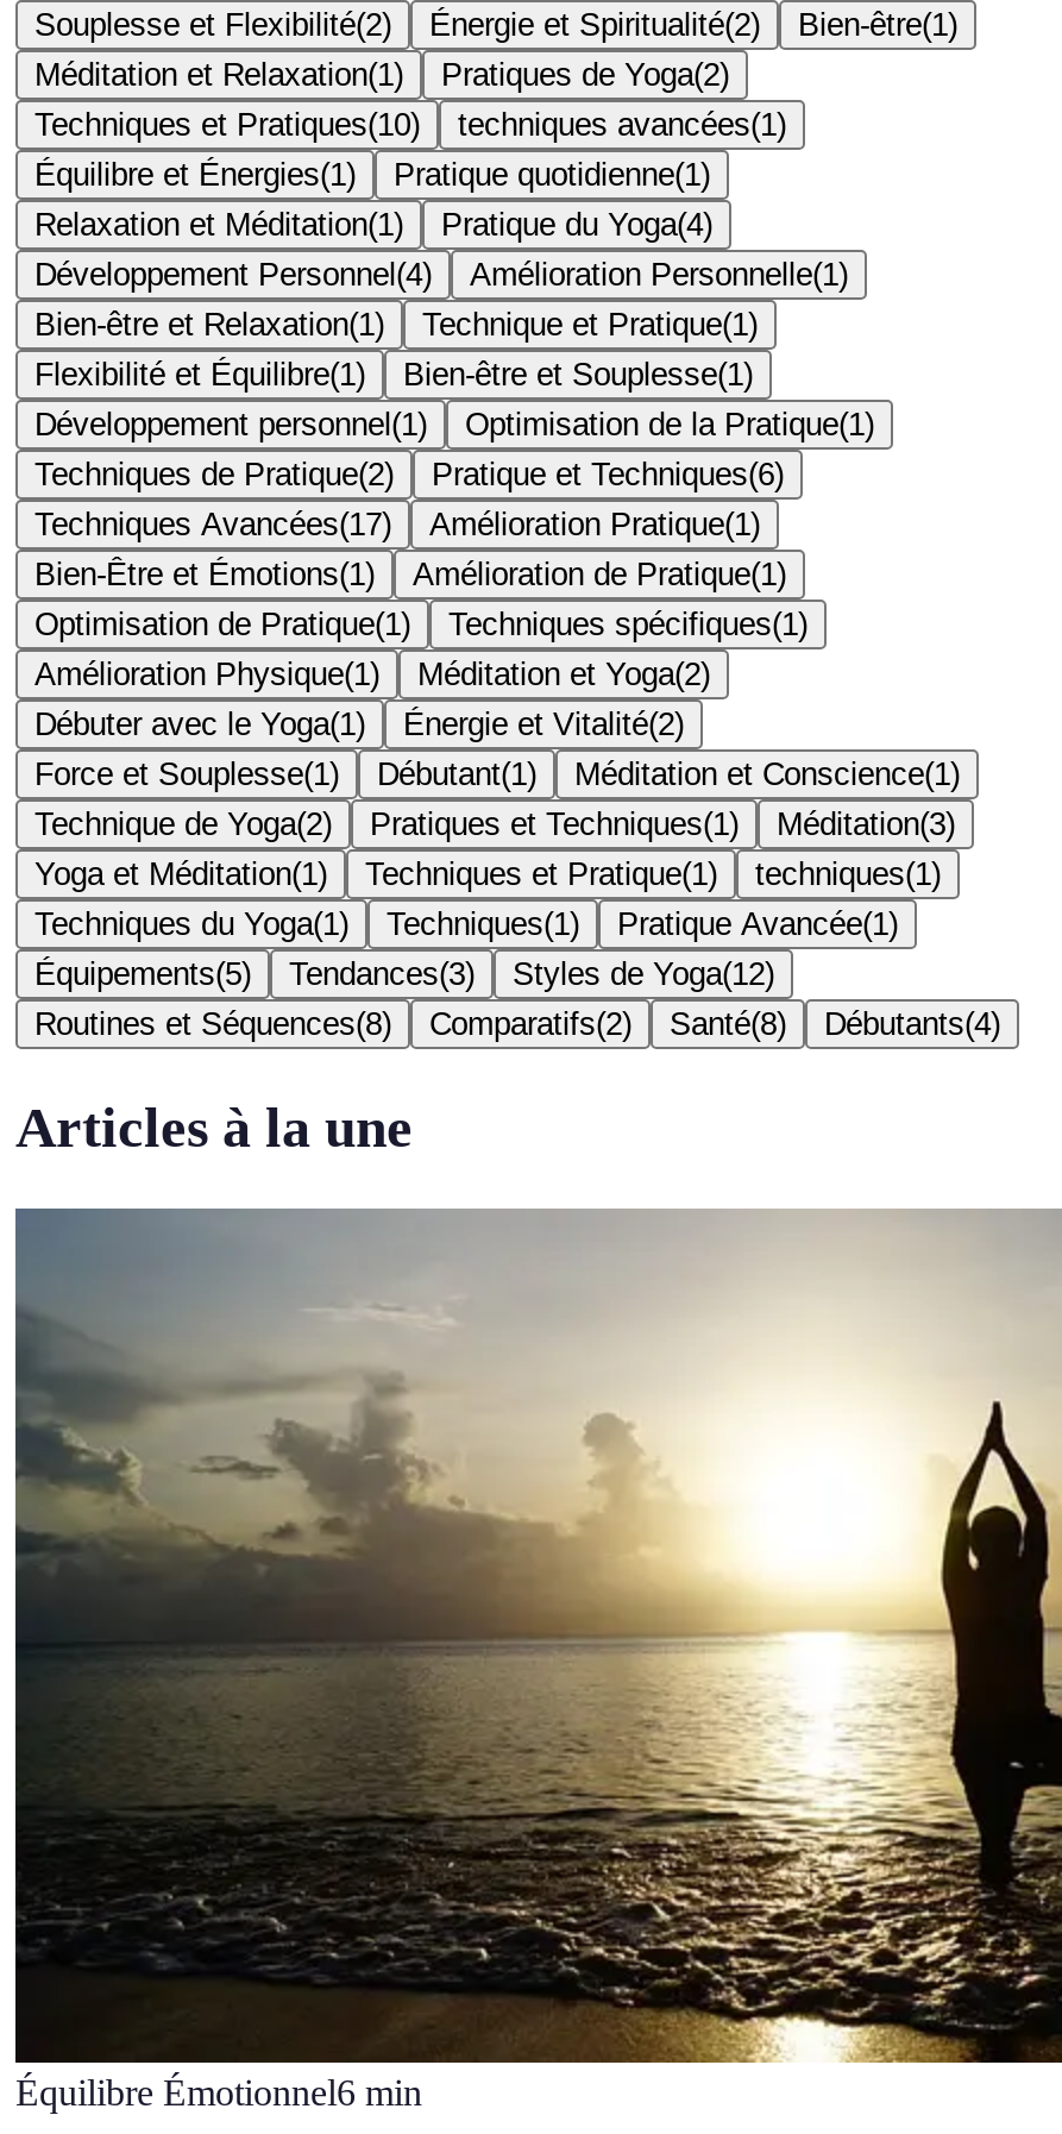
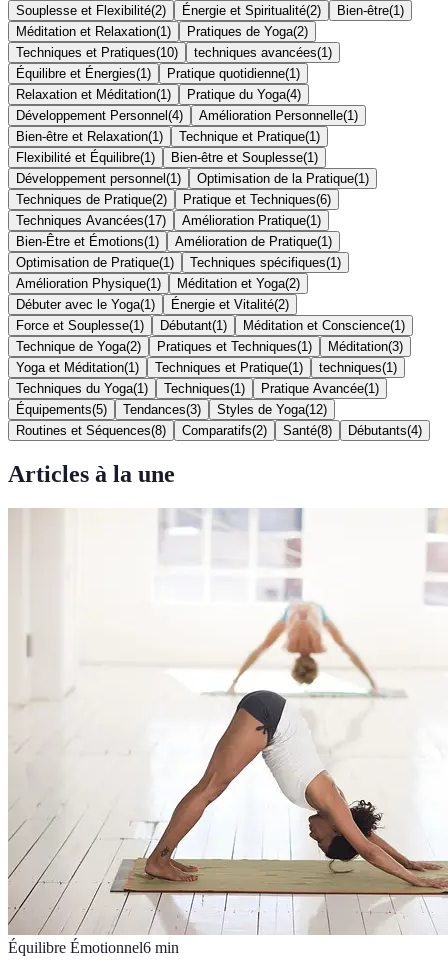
[13,1206,1055,2065] [image] -> [7,508,445,935] [image]

